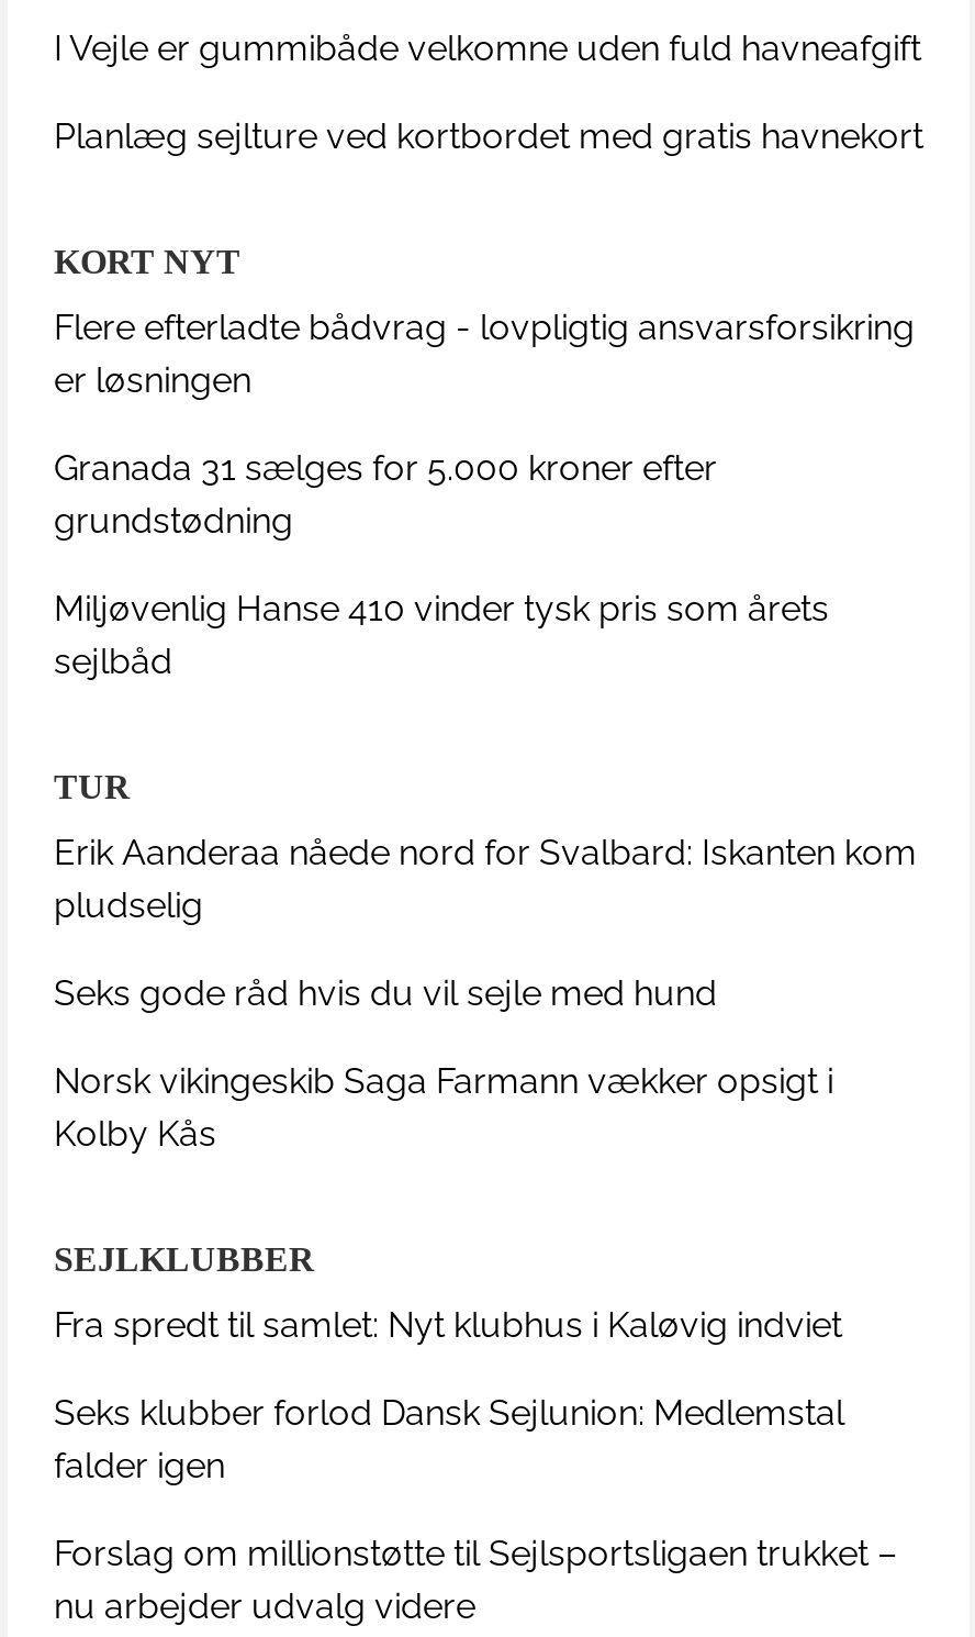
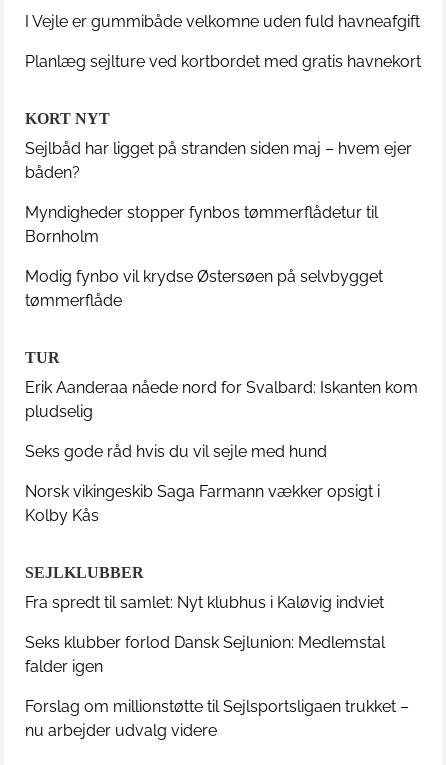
[54,306,915,400] Flere efterladte bådvrag - lovpligtig ansvarsforsikring | er løsningen -> [25,139,412,182] Sejlbåd har ligget på stranden siden maj – hvem ejer | båden?
[54,446,717,541] Granada 31 sælges for 5.000 kroner efter | grundstødning -> [25,203,378,246] Myndigheder stopper fynbos tømmerflådetur til | Bornholm
[54,587,829,682] Miljøvenlig Hanse 410 vinder tysk pris som årets | sejlbåd -> [25,267,383,310] Modig fynbo vil krydse Østersøen på selvbygget | tømmerflåde

